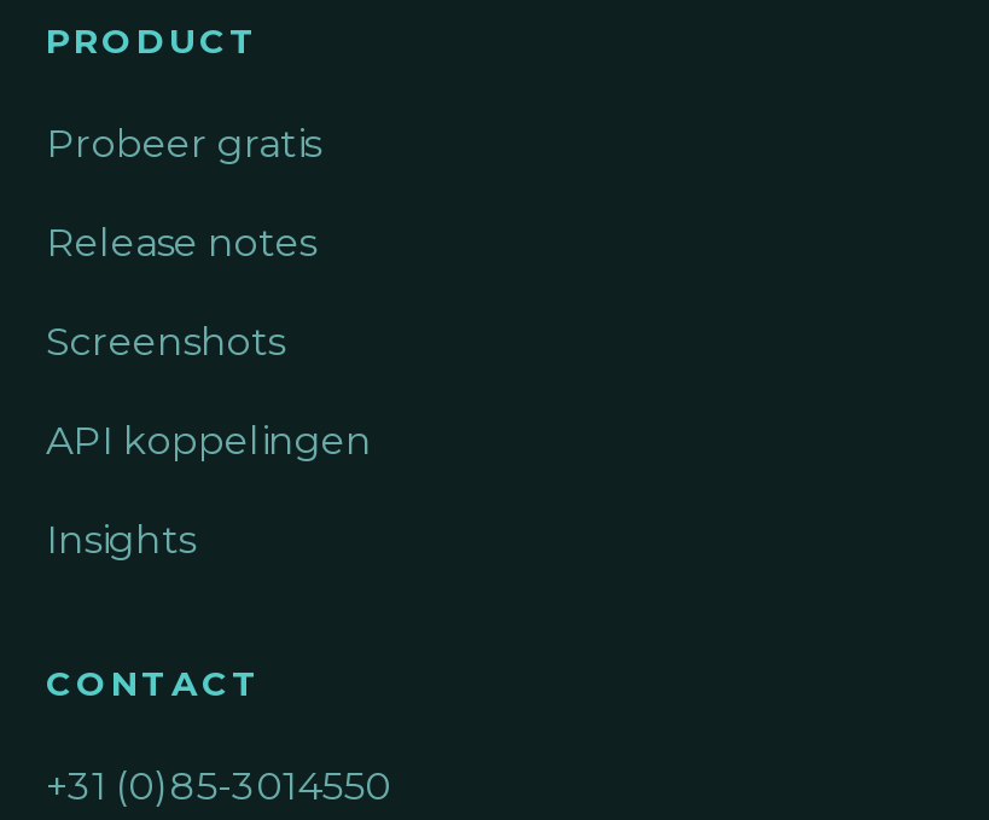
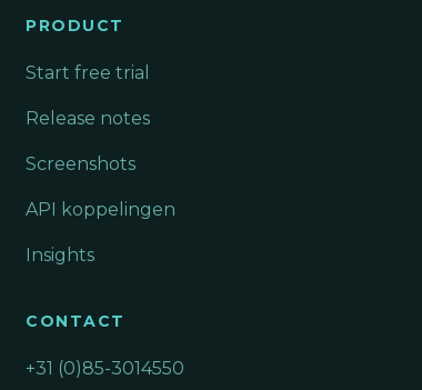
[46,121,321,167] Probeer gratis -> [26,62,150,83] Start free trial

